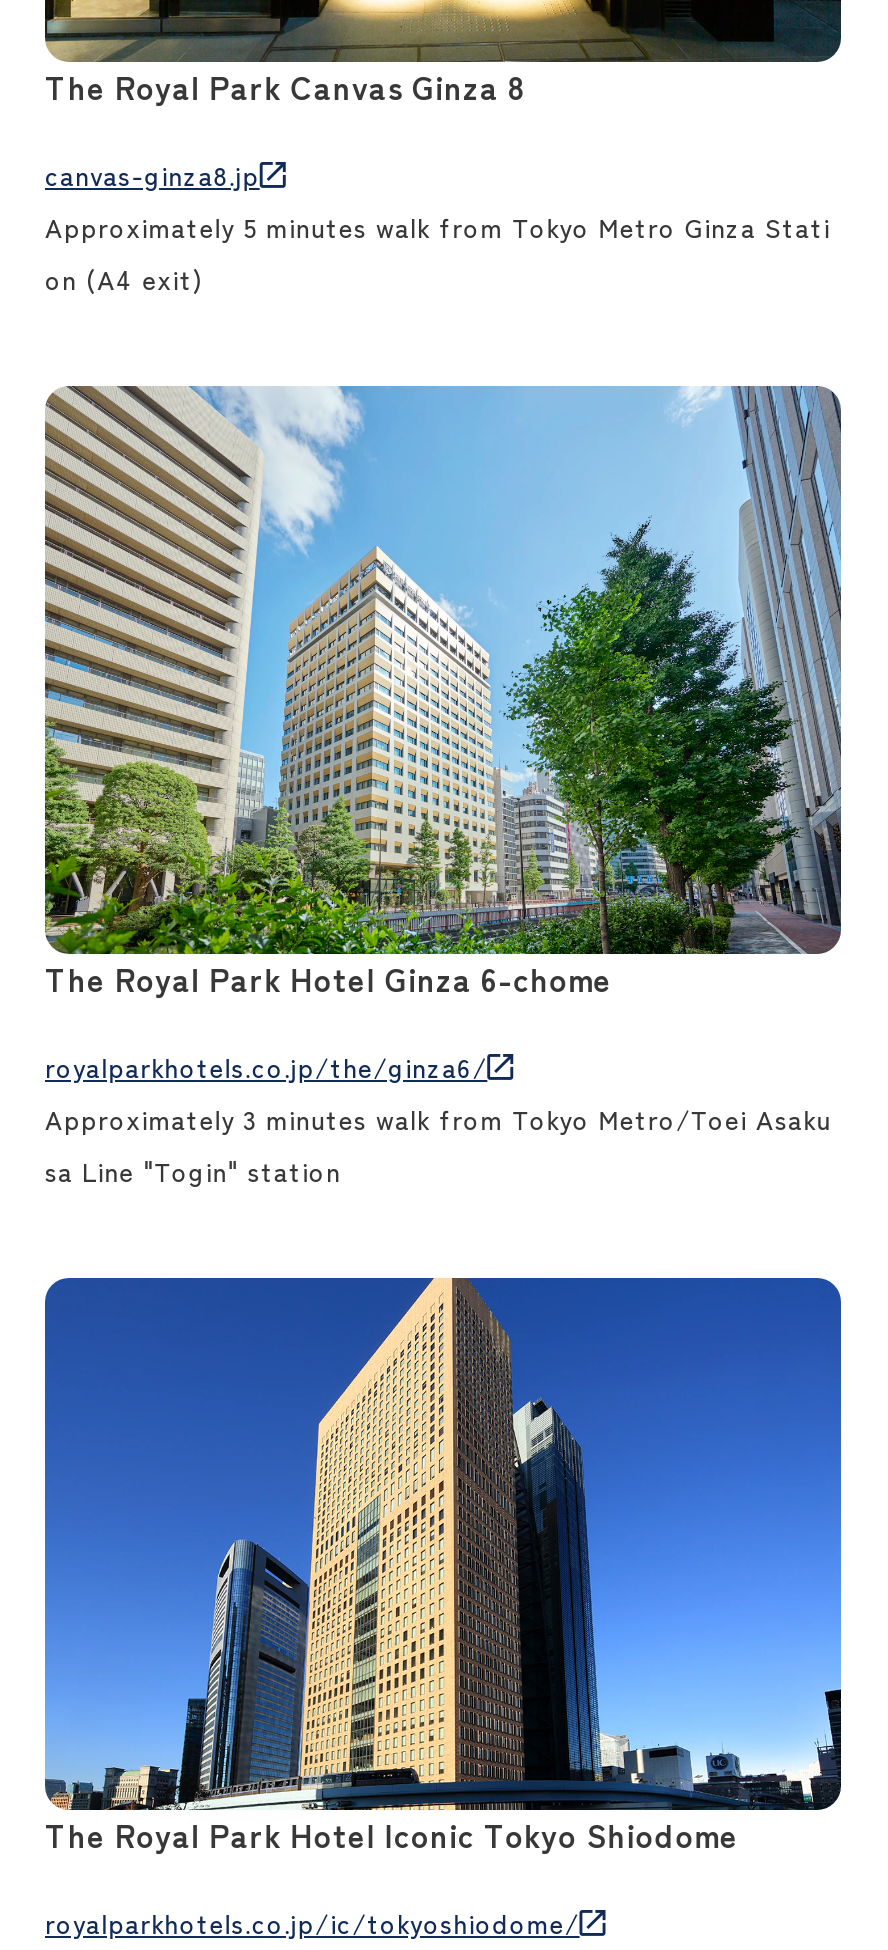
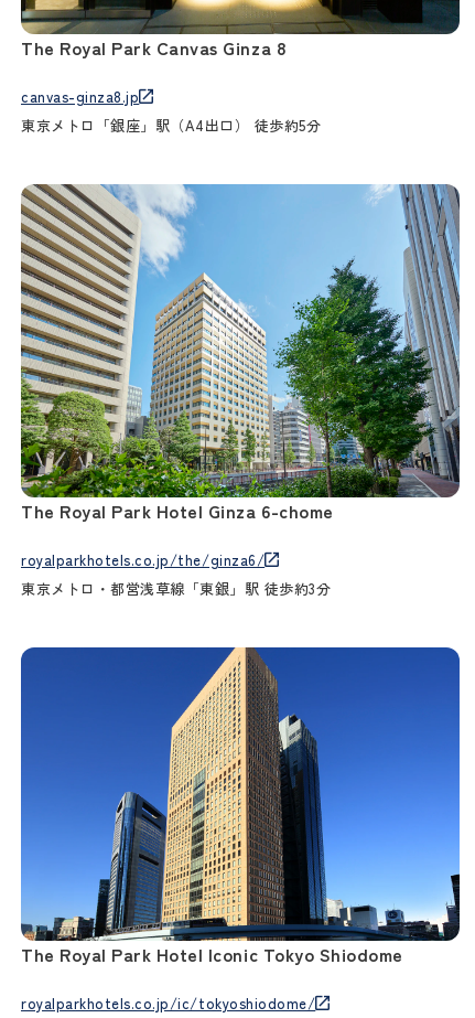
[45,207,830,297] Approximately 5 minutes walk from Tokyo Metro Ginza Stati | on (A4 exit) -> [21,114,321,135] 東京メトロ「銀座」駅（A4出口） 徒歩約5分
[45,1101,831,1191] Approximately 3 minutes walk from Tokyo Metro/Toei Asaku | sa Line "Togin" station -> [21,578,331,599] 東京メトロ・都営浅草線「東銀」駅 徒歩約3分

